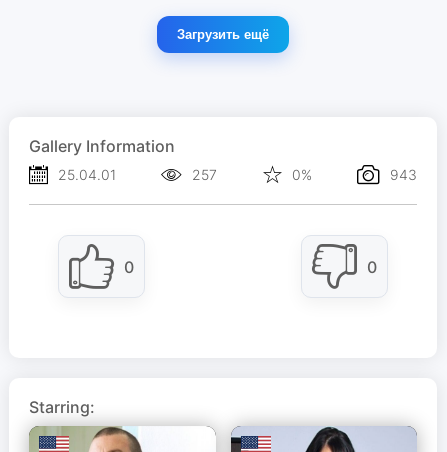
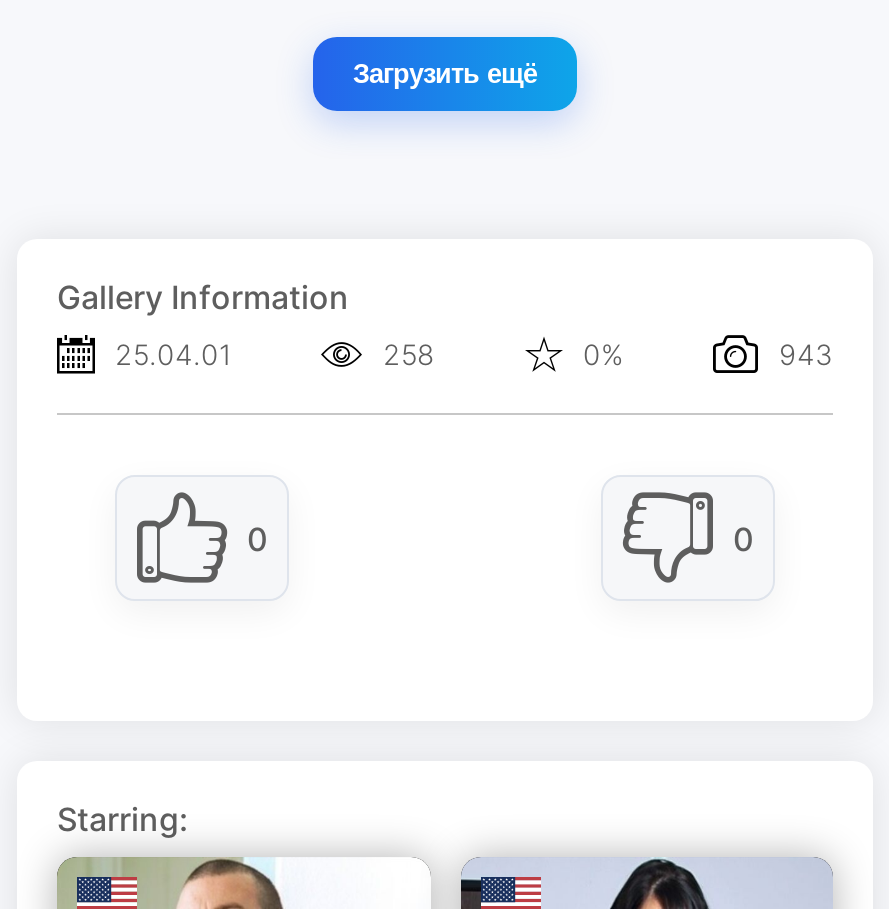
[192,165,217,182] 257 -> [383,336,435,370] 258

